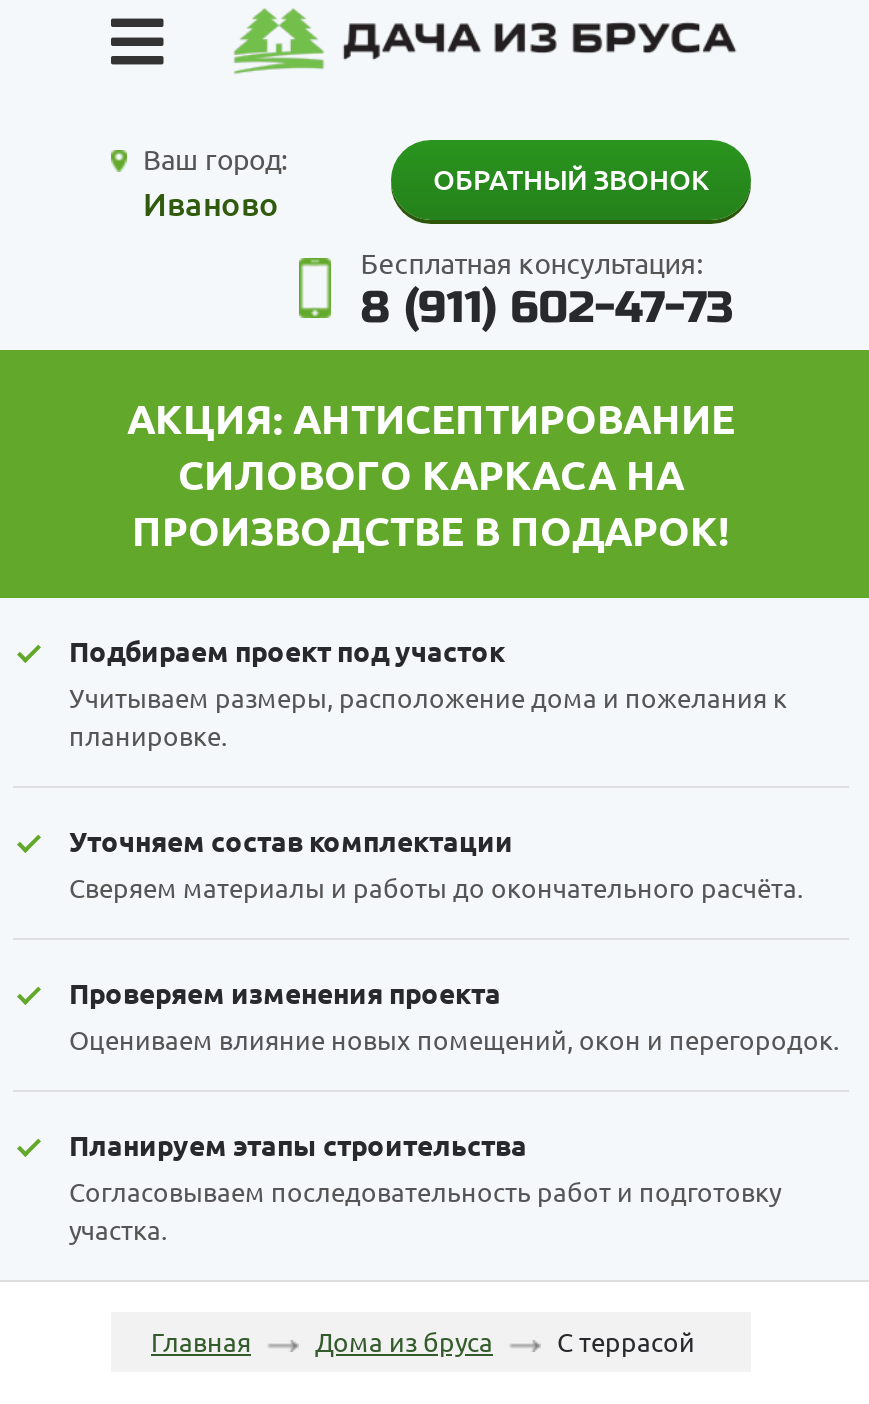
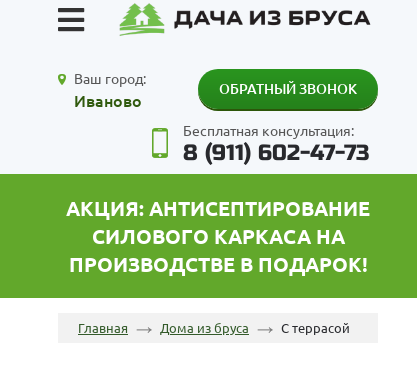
[69,632,839,1246] Подбираем проект под участок | Учитываем размеры, расположение дома и пожелания к | планировке. | Уточняем состав комплектации | Сверяем материалы и работы до окончательного расчёта. | Проверяем изменения проекта | Оцениваем влияние новых помещений, окон и перегородок. | Планируем этапы строительства | Согласовываем последовательность работ и подготовку | участка. -> none

